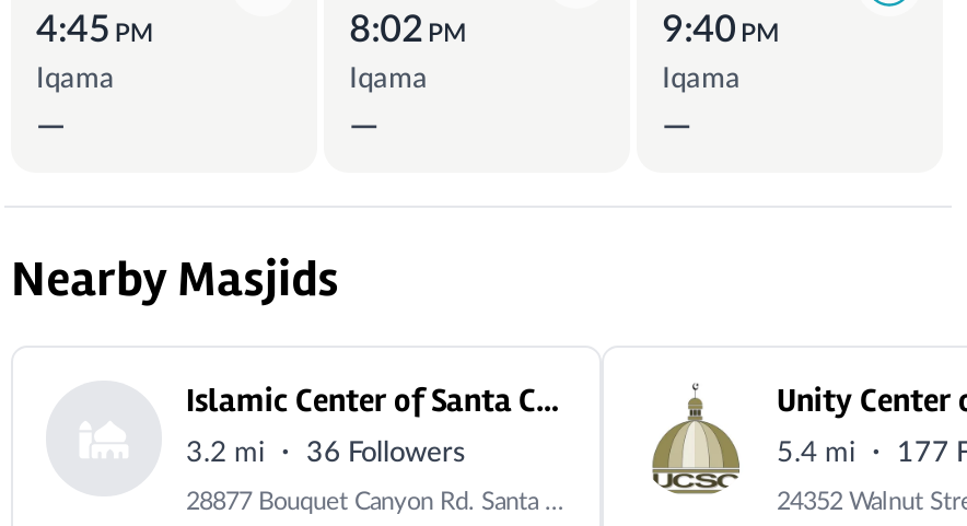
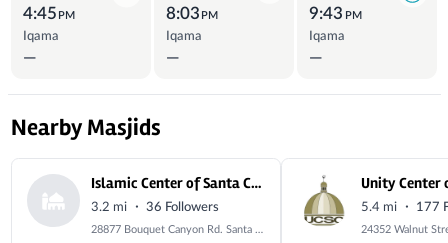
[349,11,465,48] 8:02 PM -> [166,5,218,22] 8:03 PM
[662,11,778,48] 9:40 PM -> [309,5,361,22] 9:43 PM

